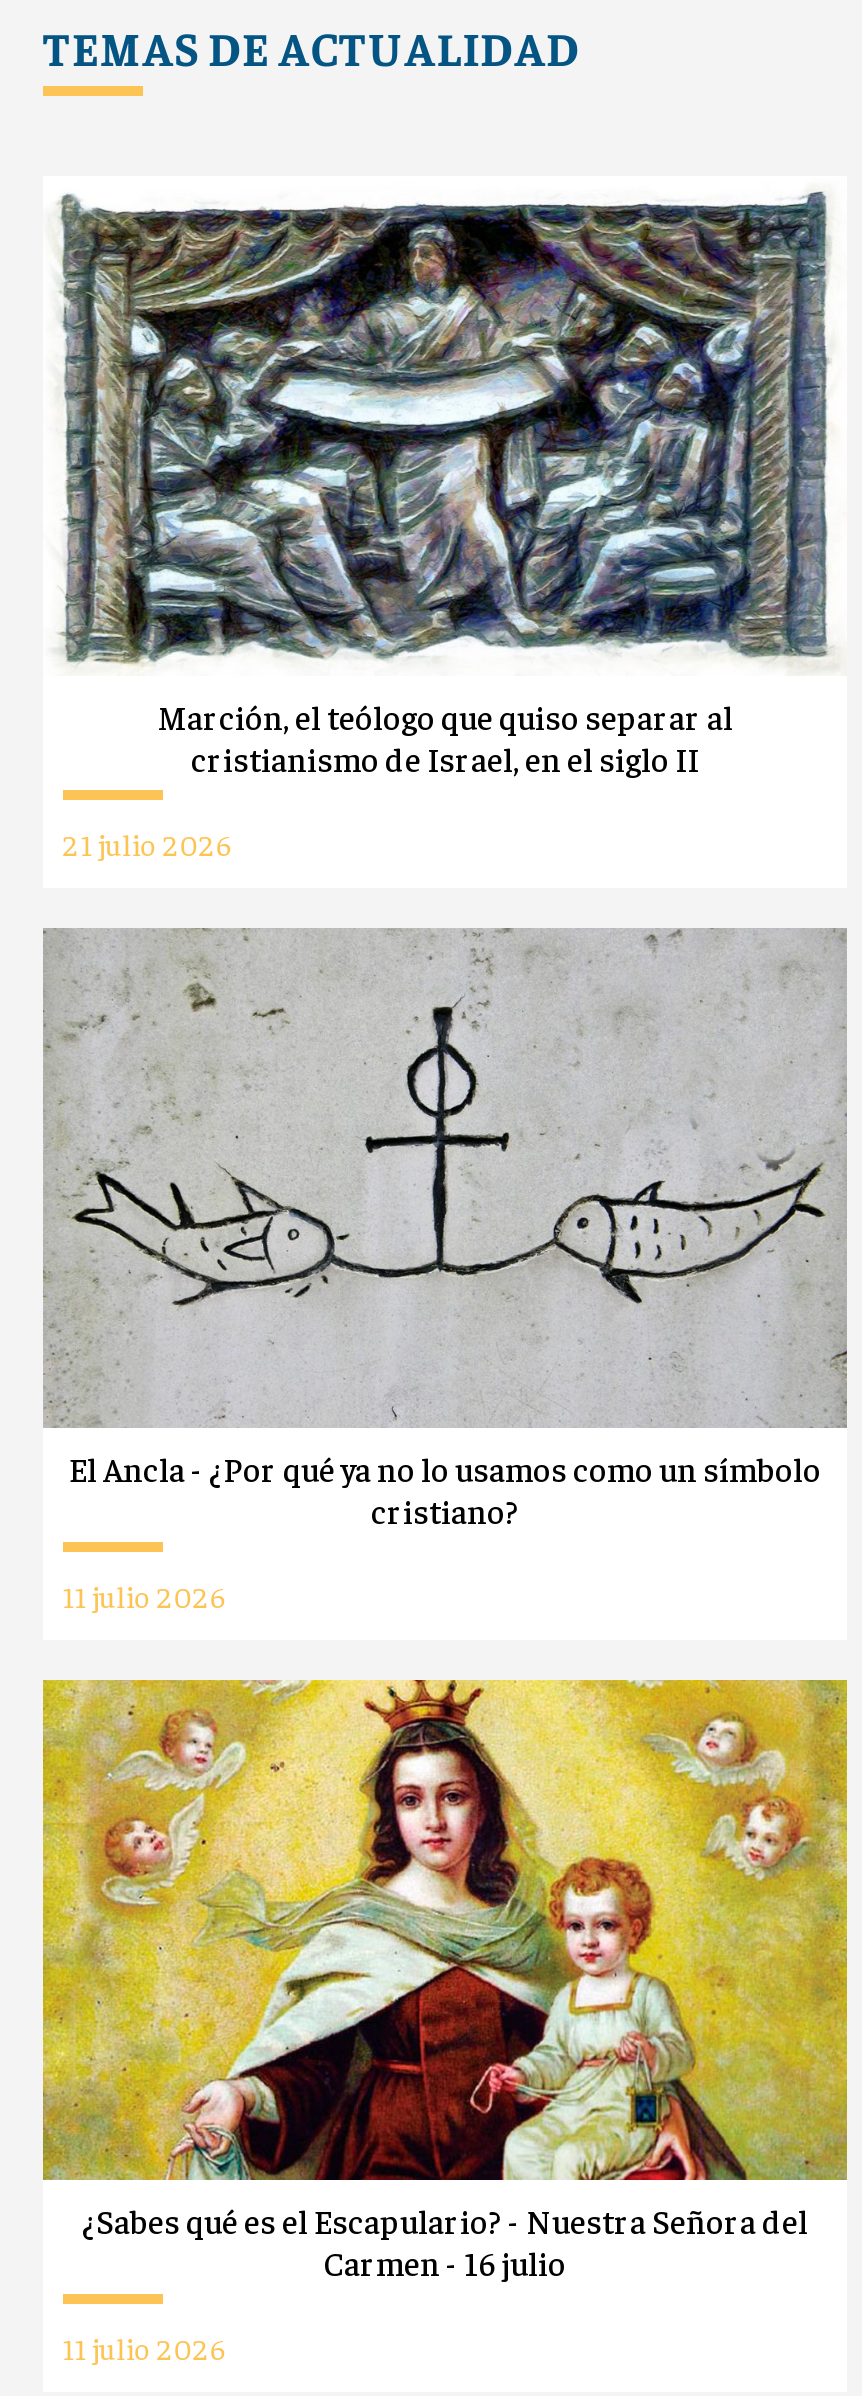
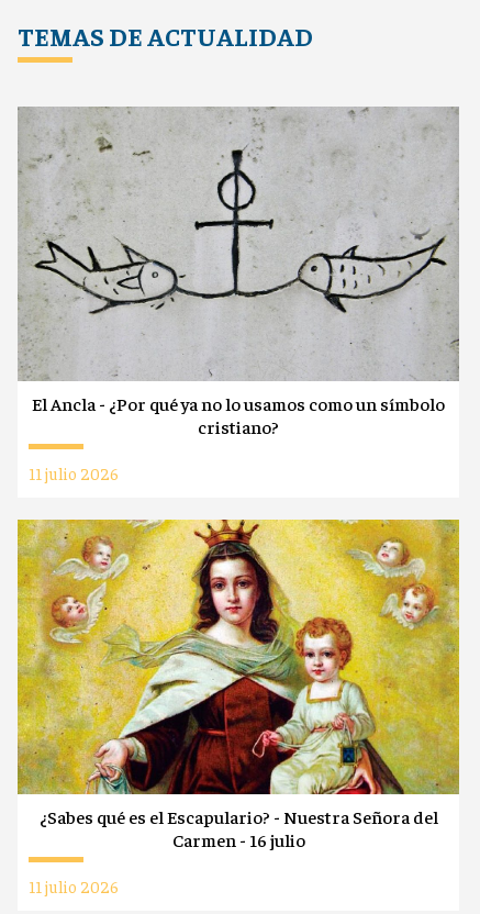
[59,190,829,862] [image] | Marción, el teólogo que quiso separar al | cristianismo de Israel, en el siglo II | 21 julio 2026 -> none

